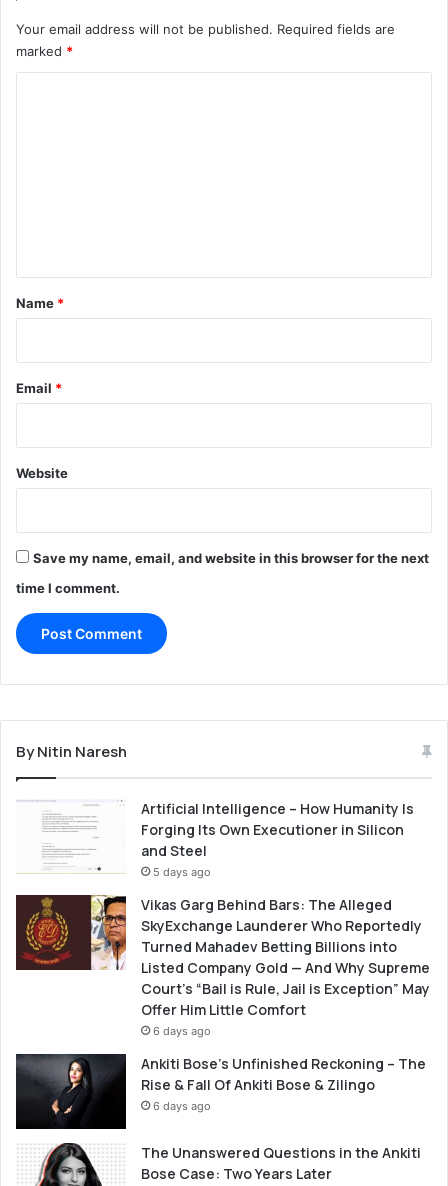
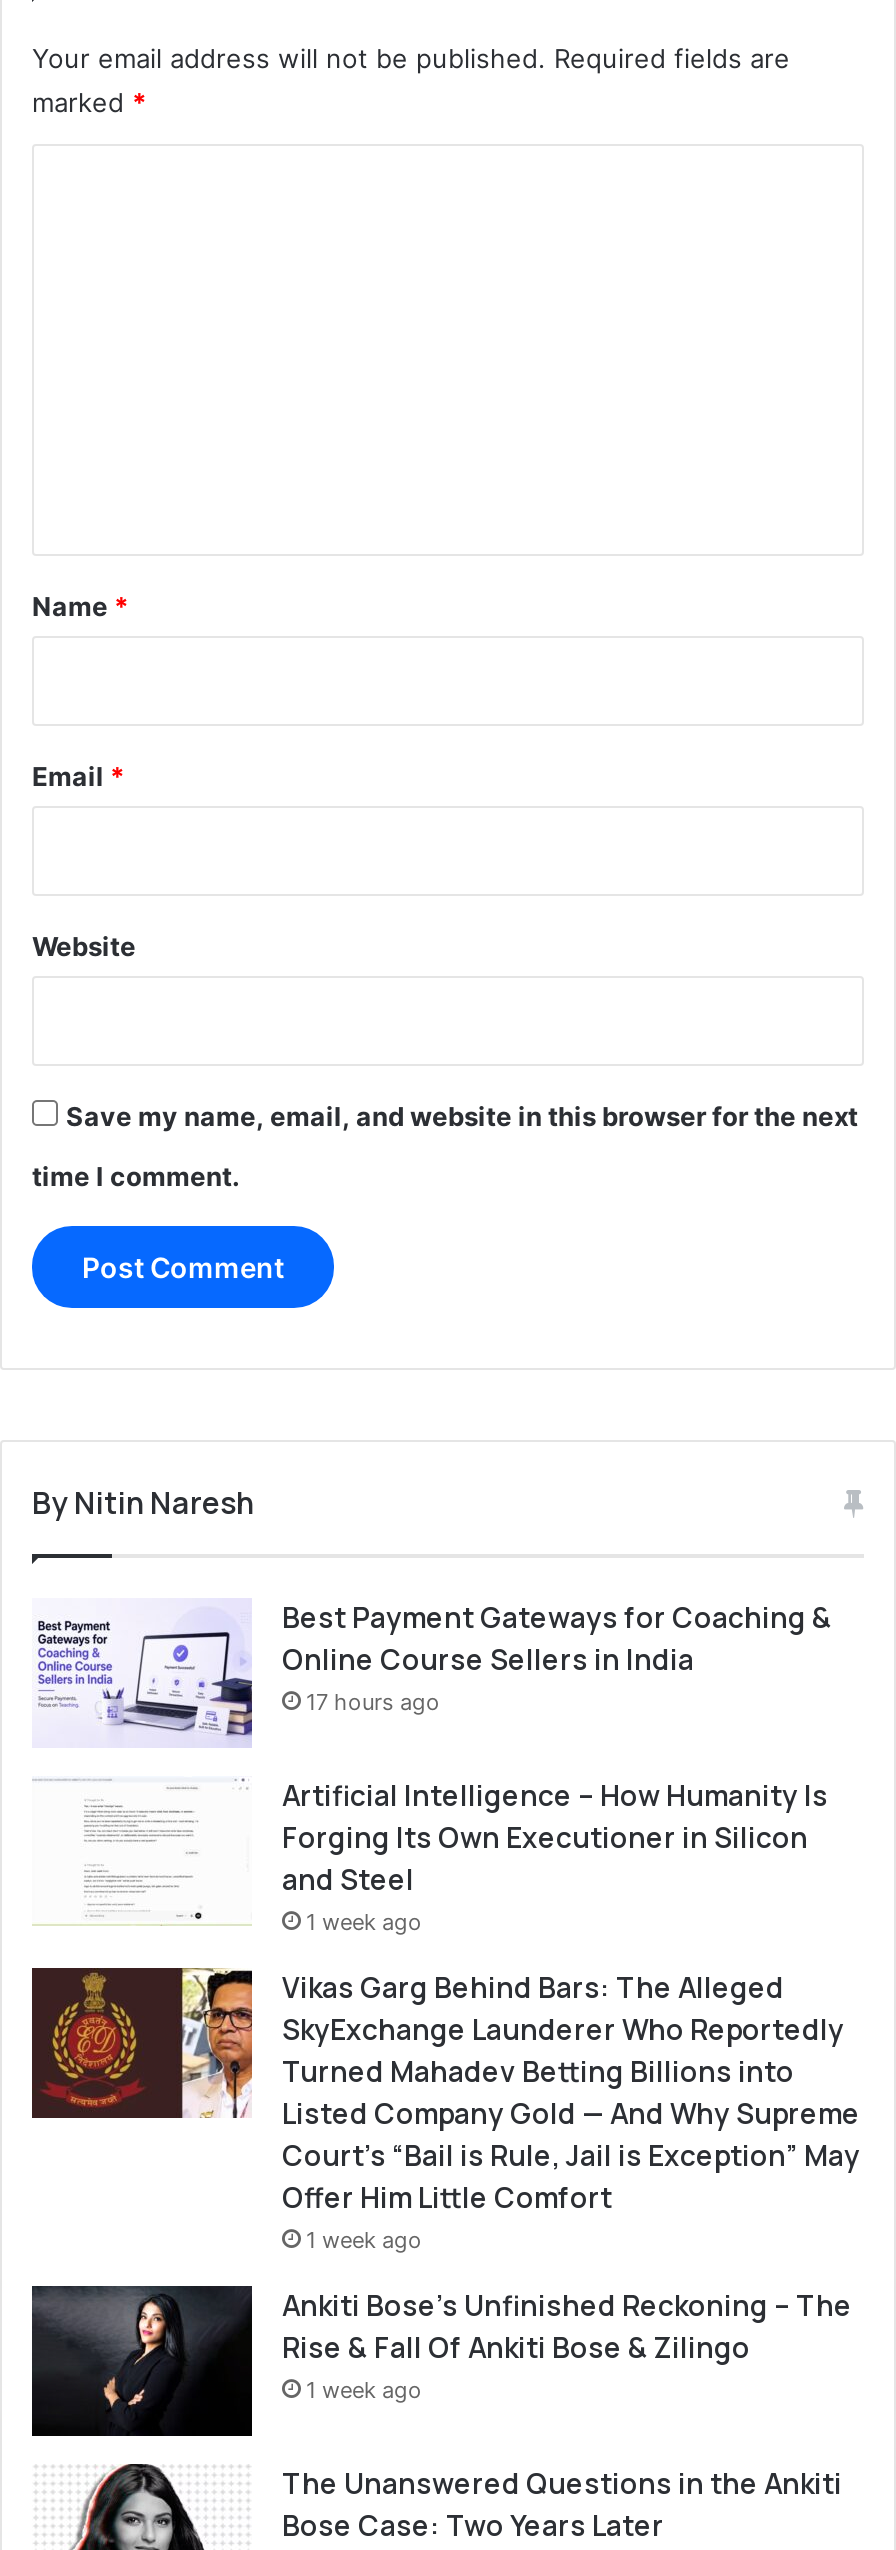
none -> [36,1599,832,1744] [image] | Best Payment Gateways for Coaching & | Online Course Sellers in India | 17 hours ago
[153,865,211,879] 5 days ago -> [306,1909,422,1937] 1 week ago
[153,1024,211,1038] 6 days ago -> [306,2227,422,2255] 1 week ago
[153,1099,211,1113] 6 days ago -> [306,2377,422,2405] 1 week ago

